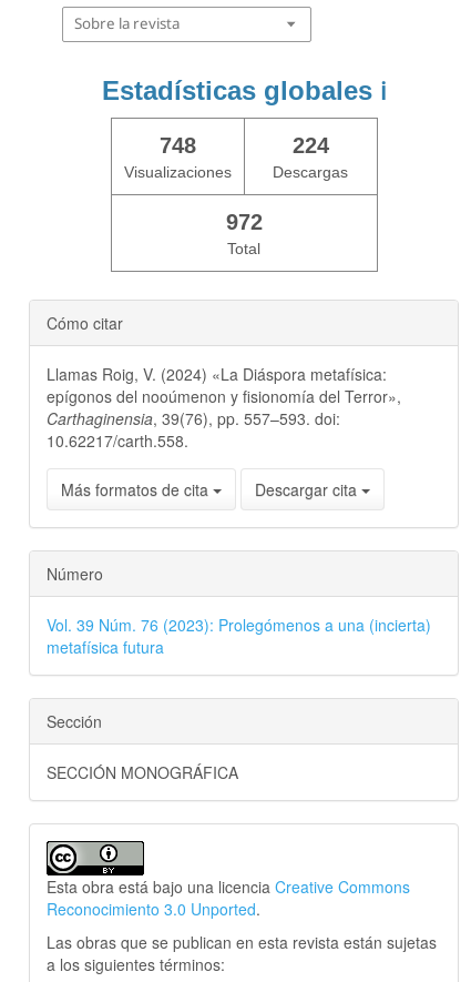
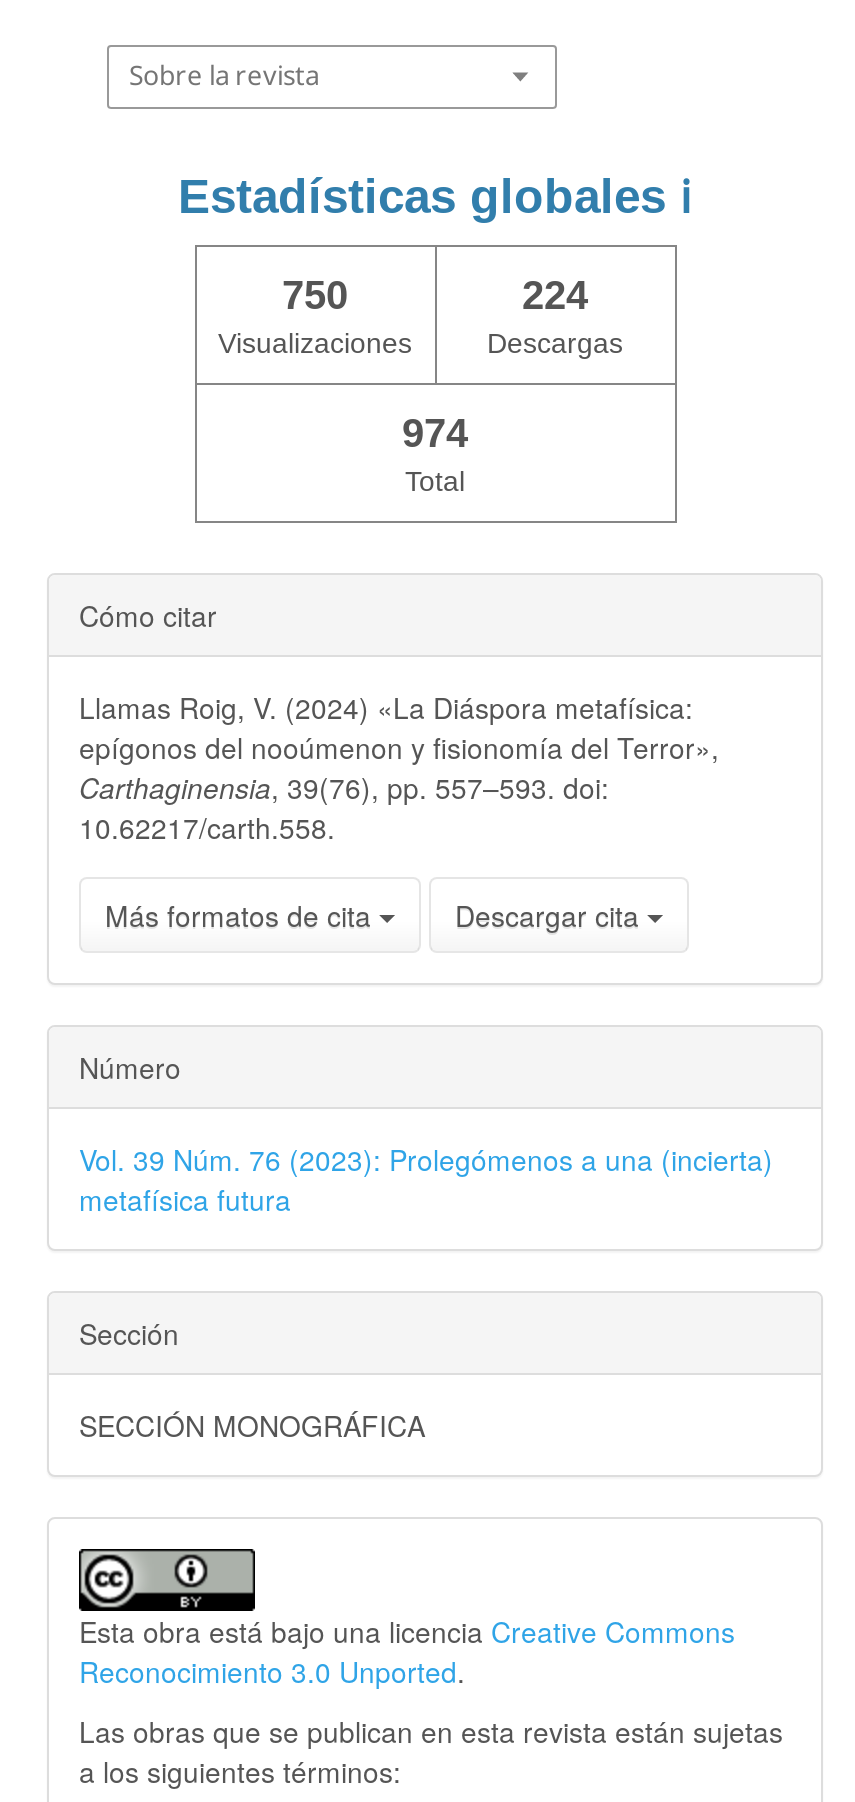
[159,133,196,157] 748 -> [282,273,348,317] 750
[226,209,262,234] 972 -> [402,411,468,455] 974

